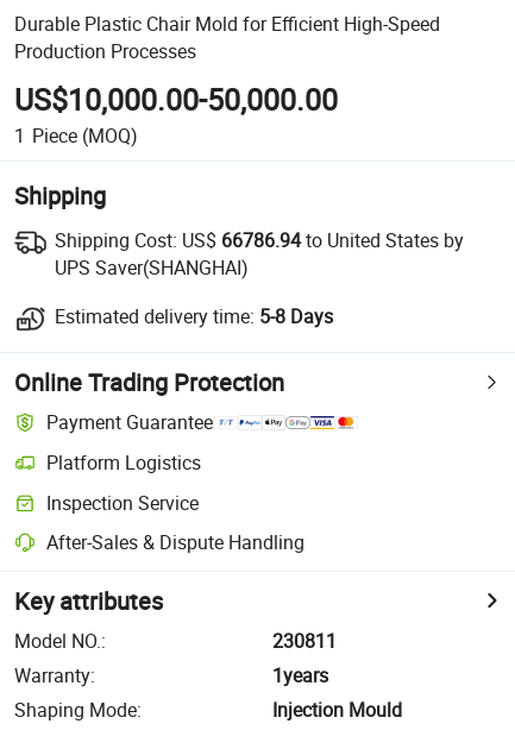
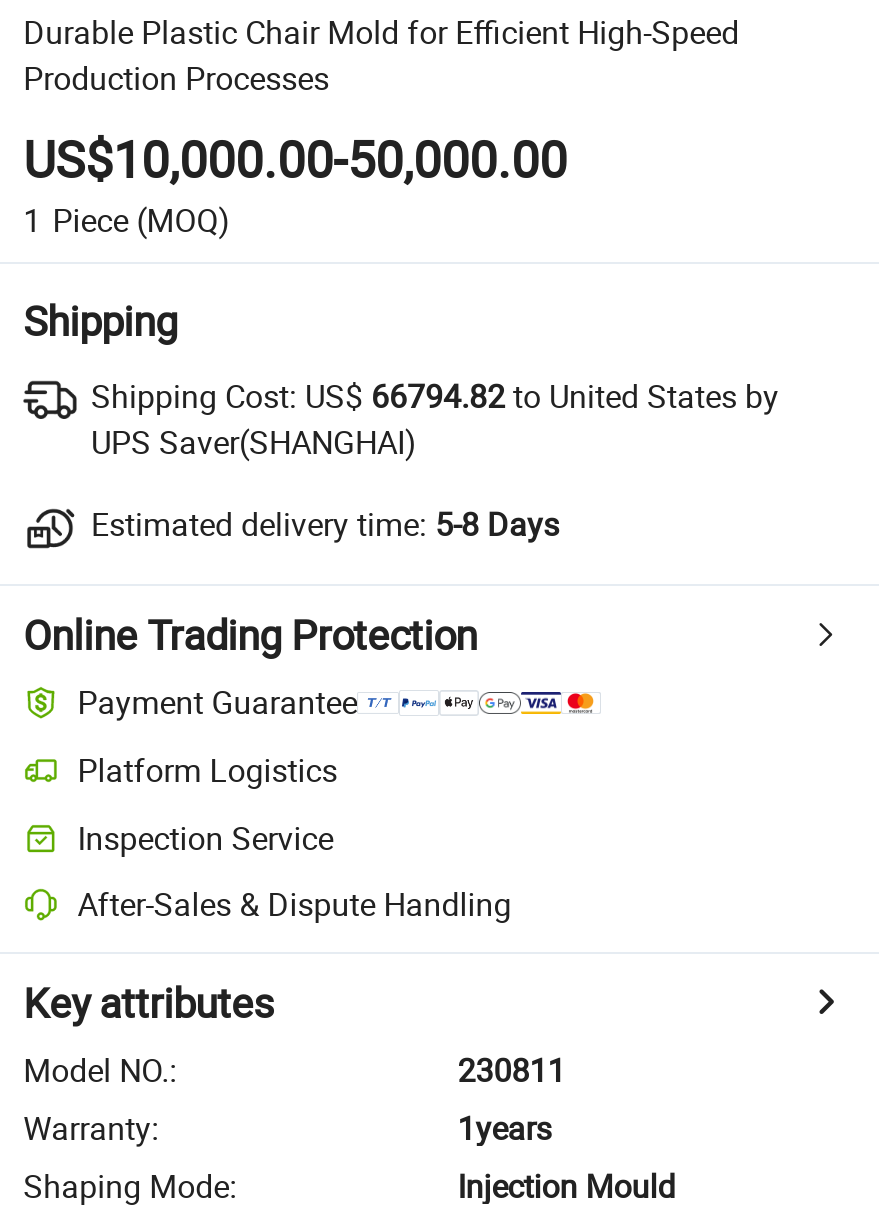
[55,227,464,253] Shipping Cost: US$66786.94 to United States by -> [91,374,779,418] Shipping Cost: US$66794.82 to United States by

